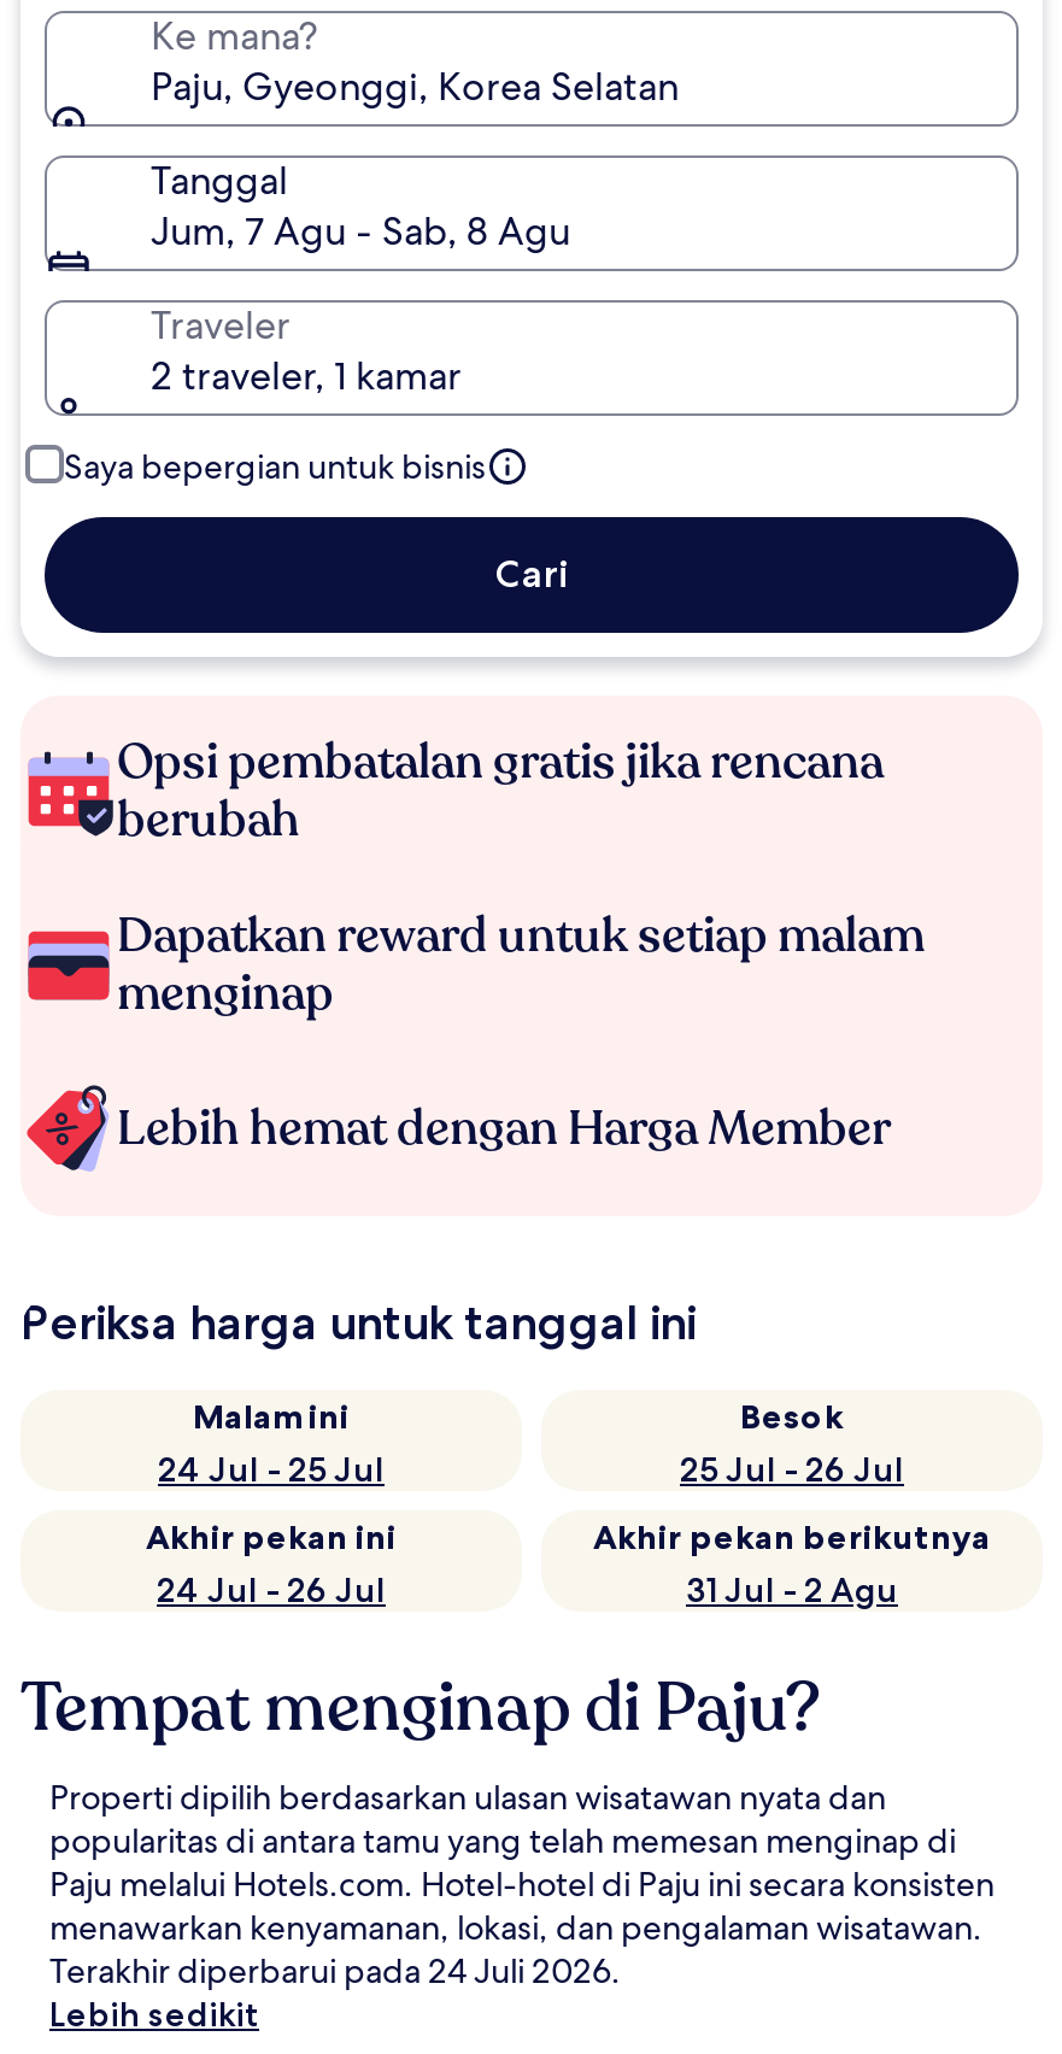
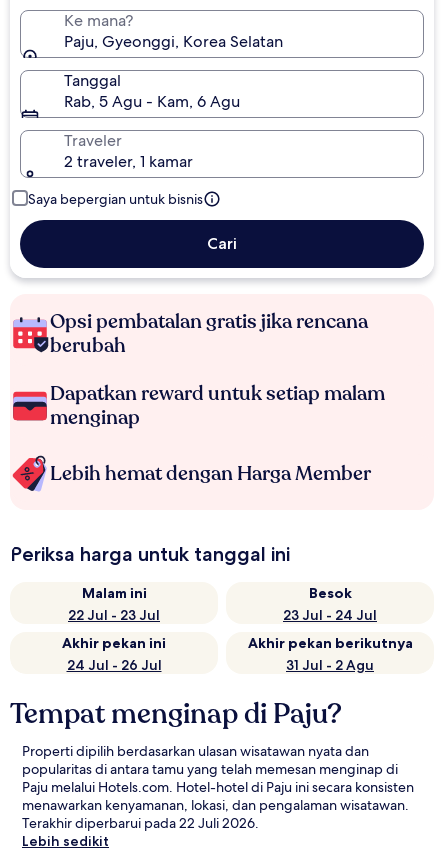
[151,206,570,257] Jum, 7 Agu - Sab, 8 Agu -> [64,91,240,112] Rab, 5 Agu - Kam, 6 Agu
[158,1448,385,1491] 24 Jul - 25 Jul -> [68,606,160,624] 22 Jul - 23 Jul
[680,1448,904,1491] 25 Jul - 26 Jul -> [283,606,377,624] 23 Jul - 24 Jul
[49,1949,621,1993] Terakhir diperbarui pada 24 Juli 2026. -> [22,814,259,832] Terakhir diperbarui pada 22 Juli 2026.

